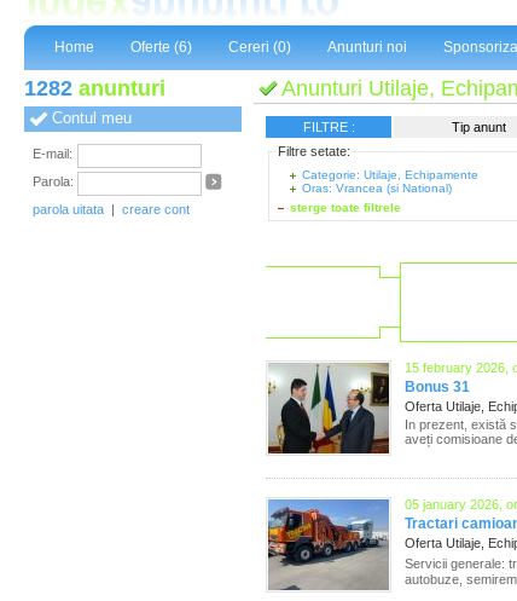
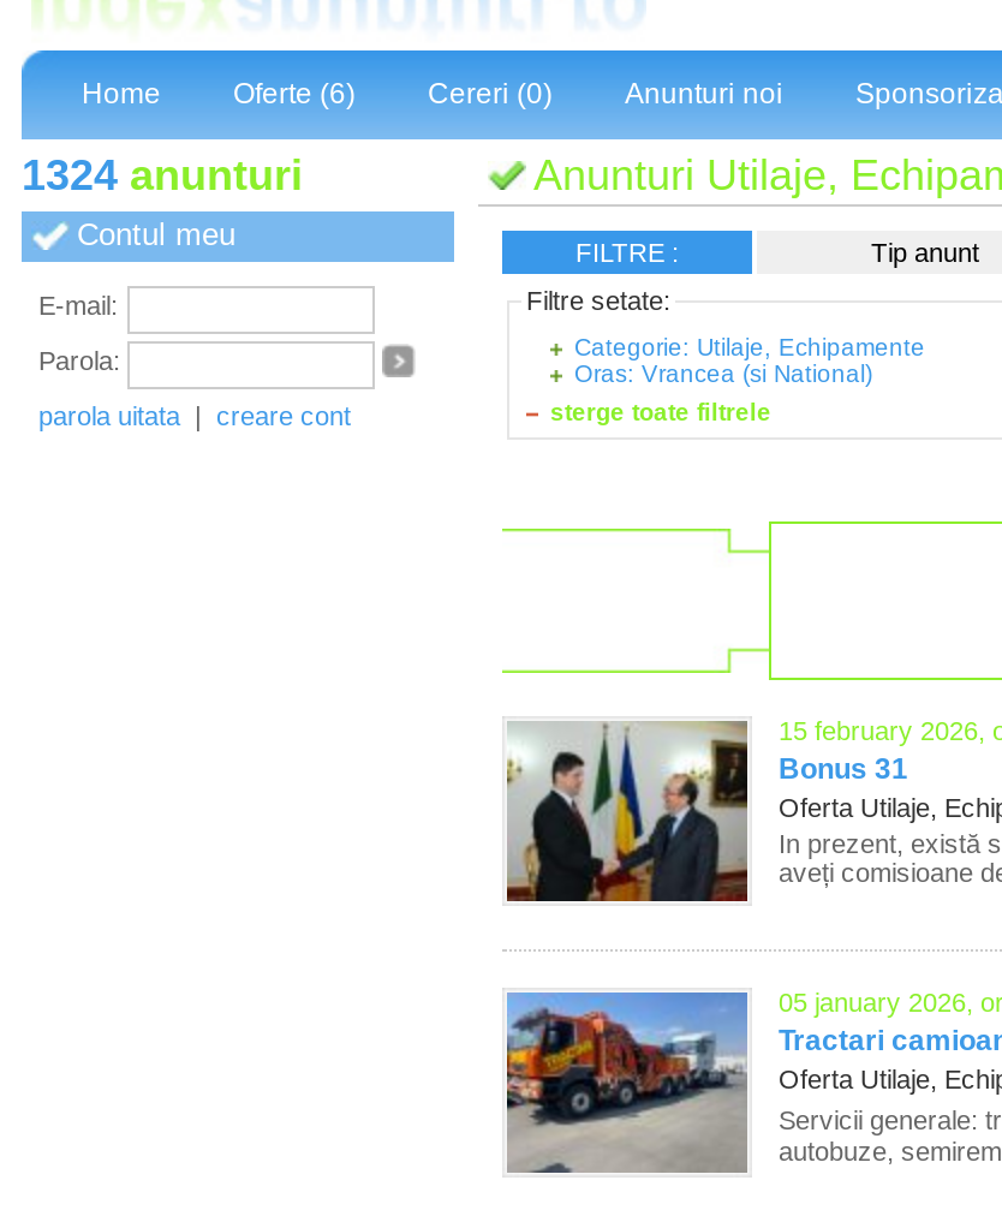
[24,76,165,100] 1282 anunturi -> [22,151,303,199] 1324 anunturi

